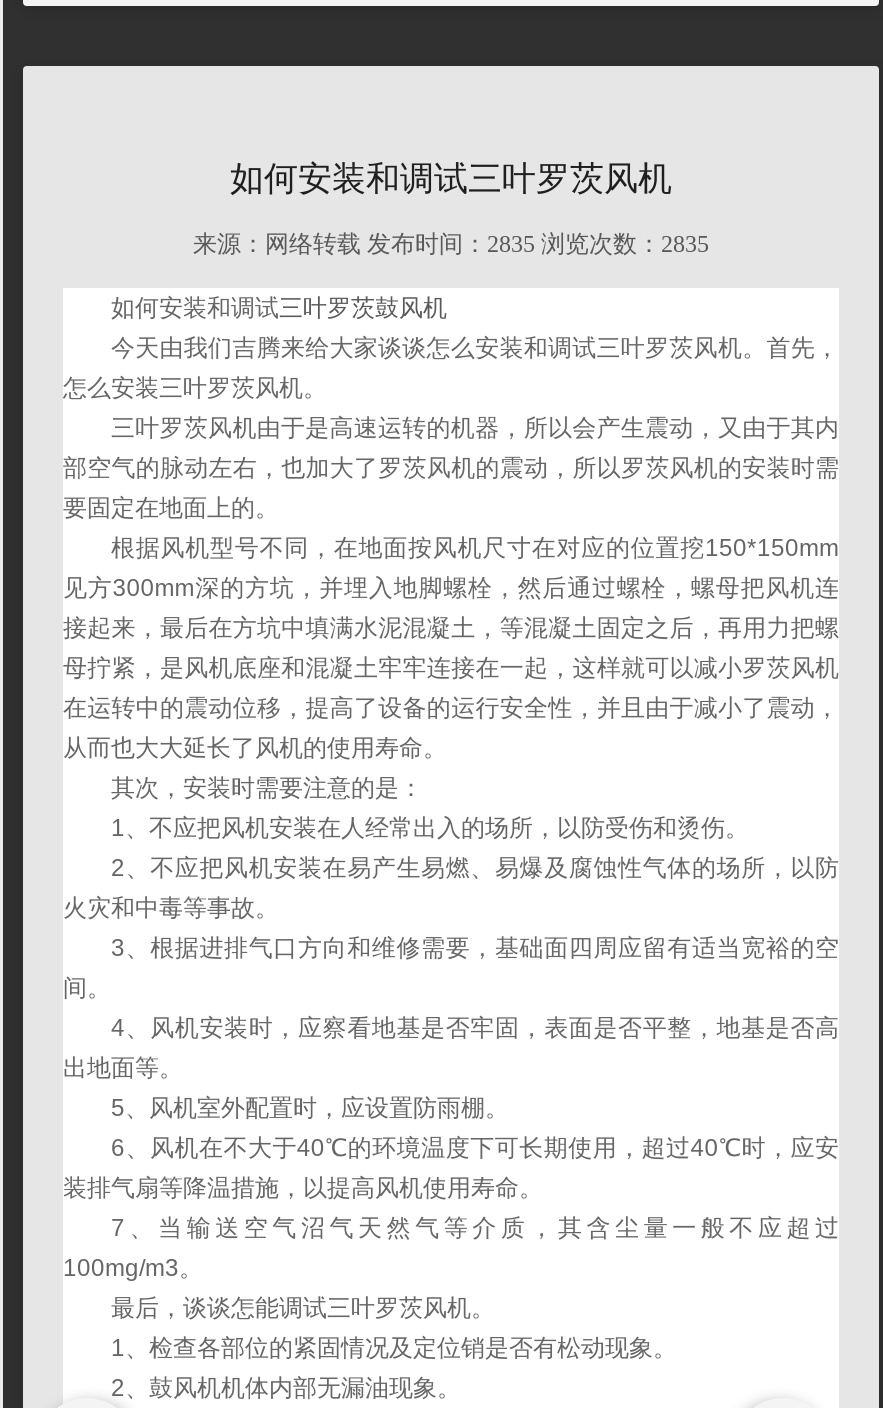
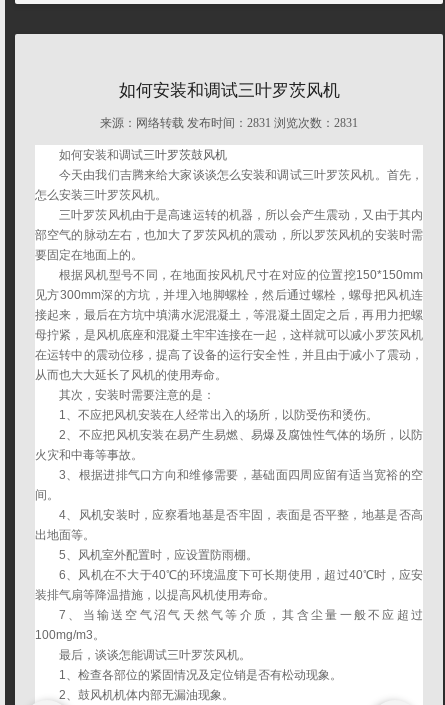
[193,230,709,258] 来源：网络转载 发布时间：2835 浏览次数：2835 -> [100,116,358,130] 来源：网络转载 发布时间：2831 浏览次数：2831

